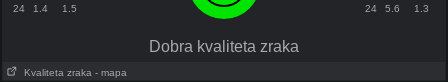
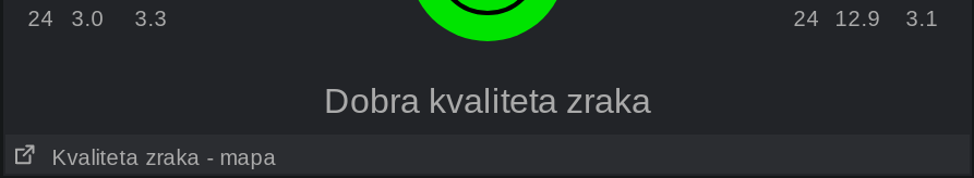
[33,3,48,14] 1.4 -> [71,7,104,30] 3.0
[62,3,77,14] 1.5 -> [135,7,167,30] 3.3
[385,3,400,14] 5.6 -> [835,7,881,30] 12.9
[414,3,429,14] 1.3 -> [906,7,939,30] 3.1

